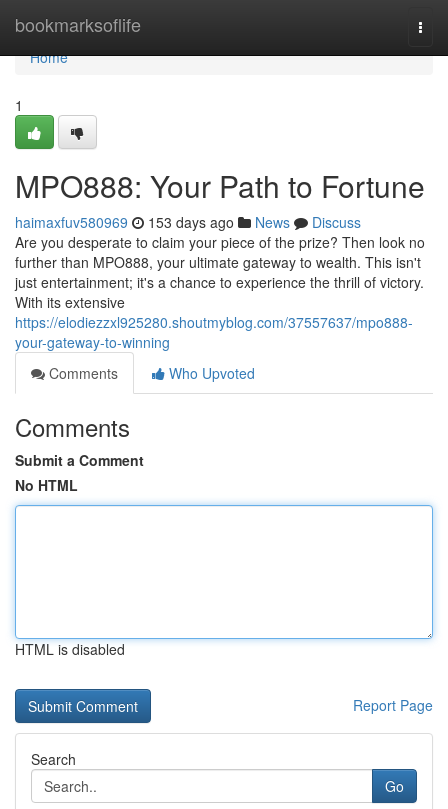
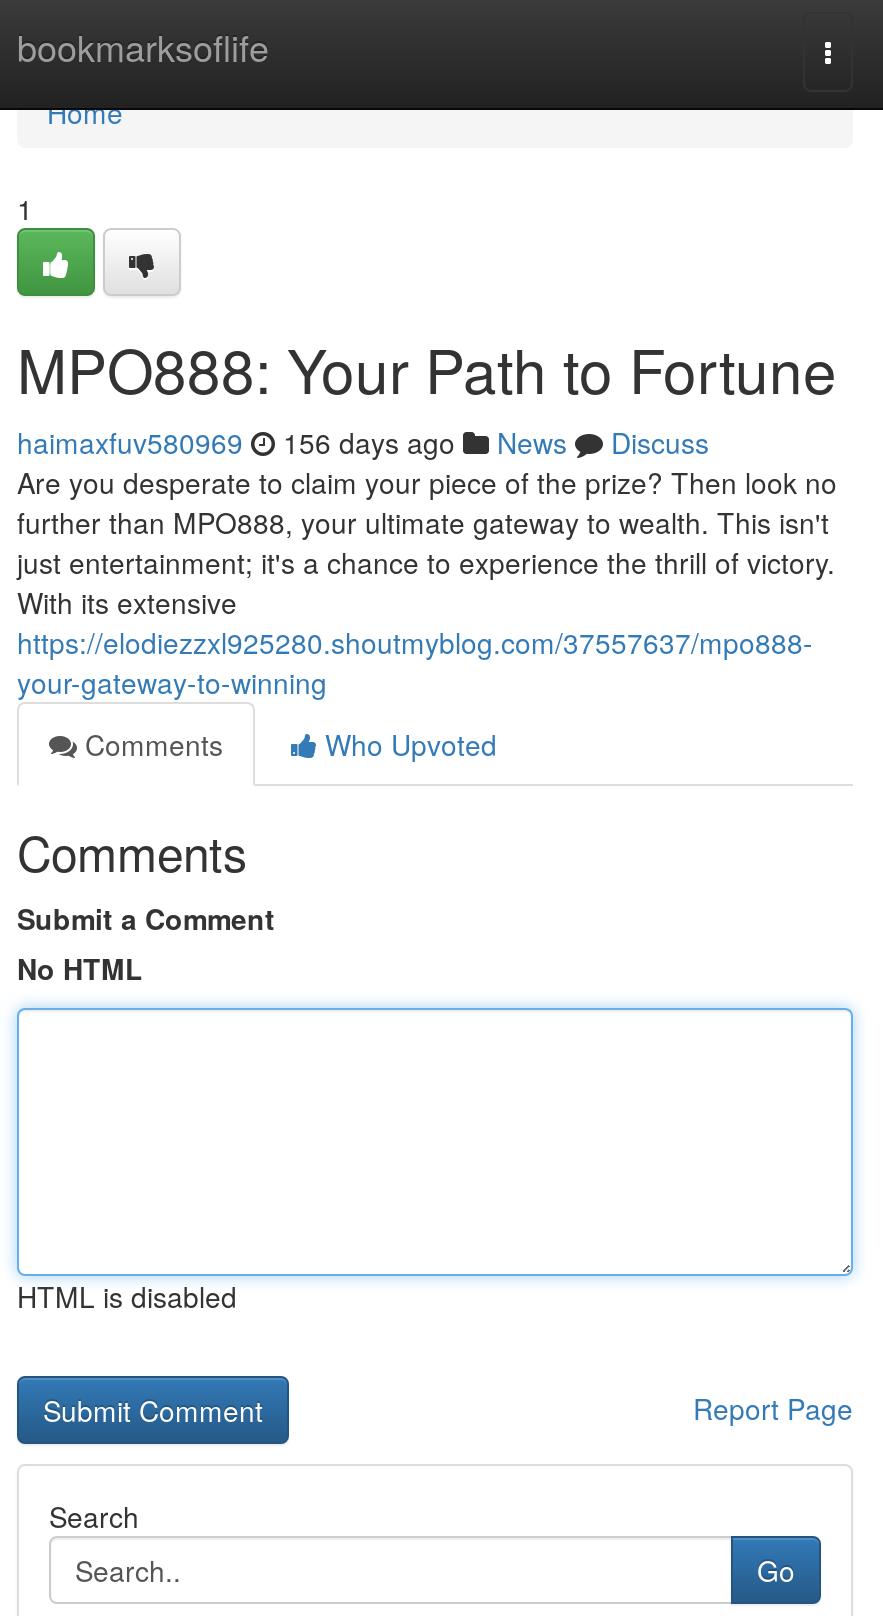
[15,212,361,232] haimaxfuv580969 153 days ago News Discuss -> [17,422,709,462] haimaxfuv580969 156 days ago News Discuss

